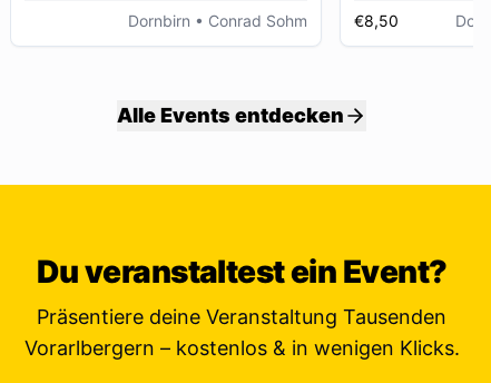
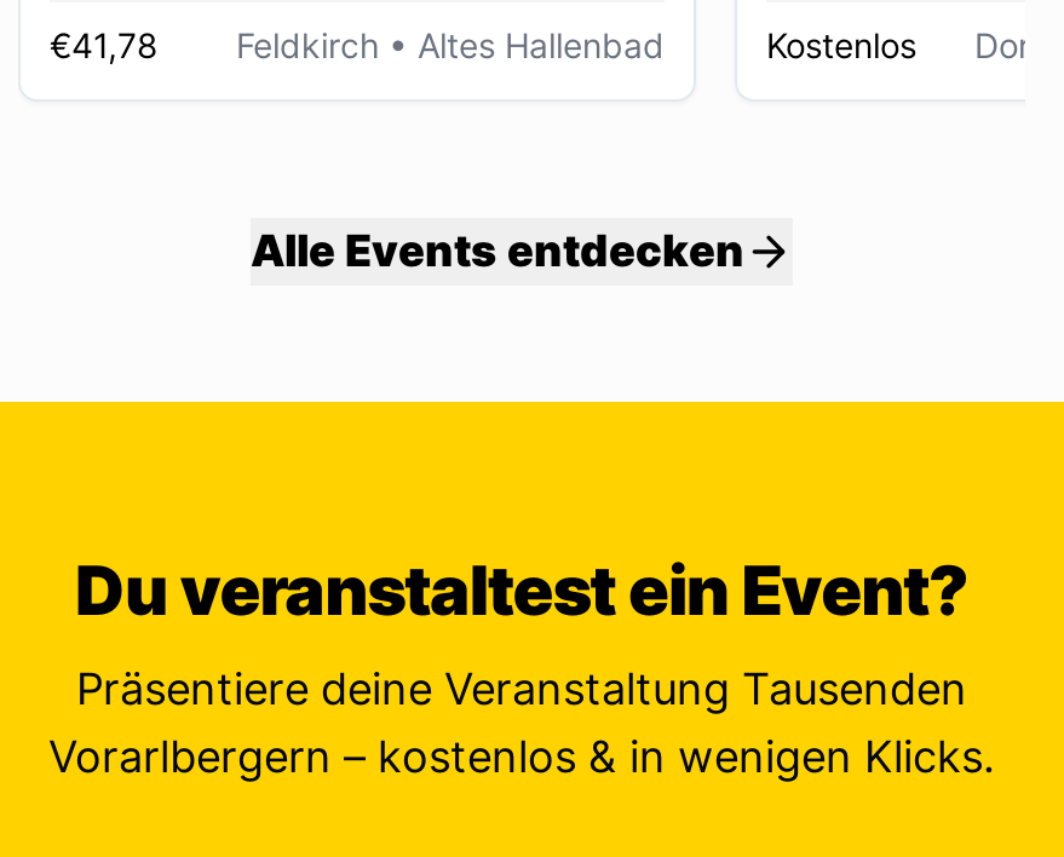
[128,11,307,30] Dornbirn • Conrad Sohm -> [50,24,665,65] €41,78 | Feldkirch • Altes Hallenbad
[354,11,399,30] €8,50 -> [766,24,916,65] Kostenlos

